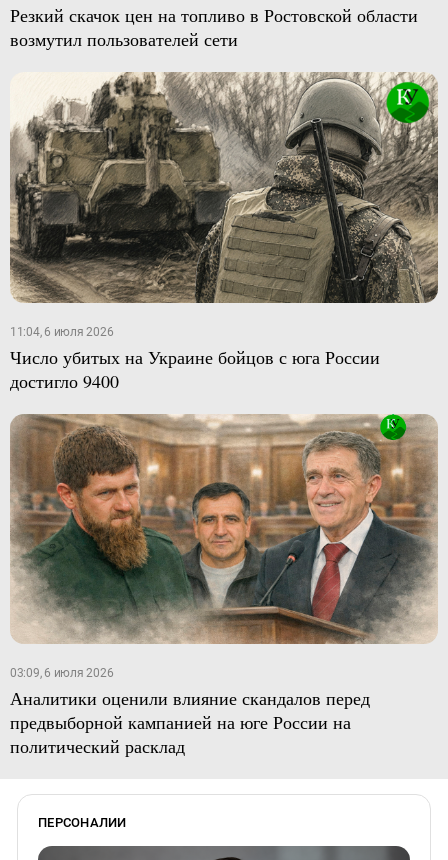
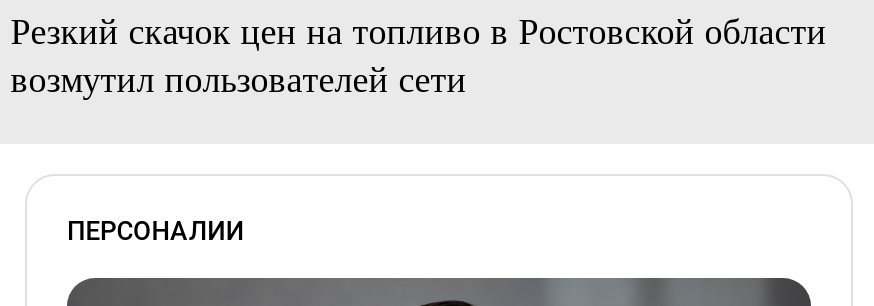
[9,71,439,393] [image] | 11:04, 6 июля 2026 | Число убитых на Украине бойцов с юга России | достигло 9400 -> none
[9,413,439,758] [image] | 03:09, 6 июля 2026 | Аналитики оценили влияние скандалов перед | предвыборной кампанией на юге России на | политический расклад -> none

